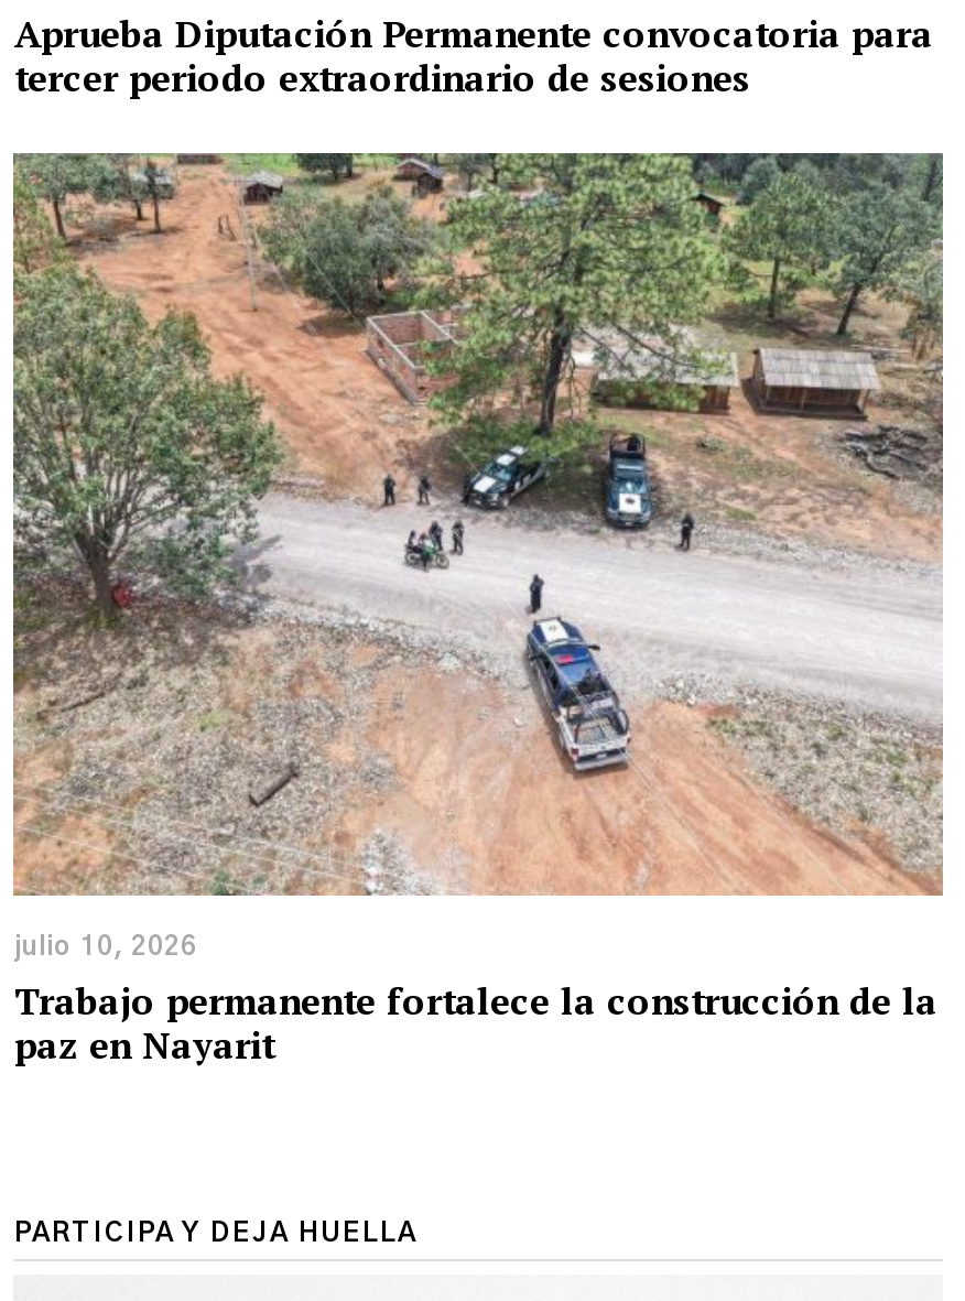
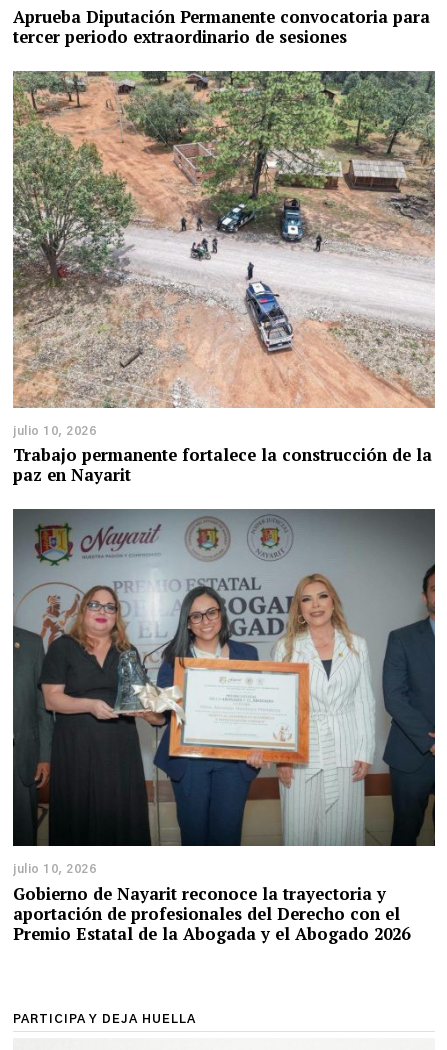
none -> [12,508,436,944] [image] | julio 10, 2026 | Gobierno de Nayarit reconoce la trayectoria y | aportación de profesionales del Derecho con el | Premio Estatal de la Abogada y el Abogado 2026

